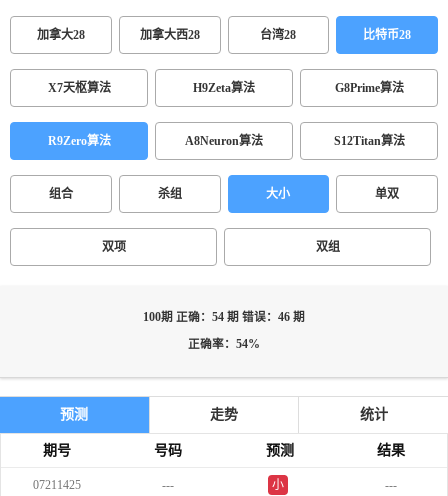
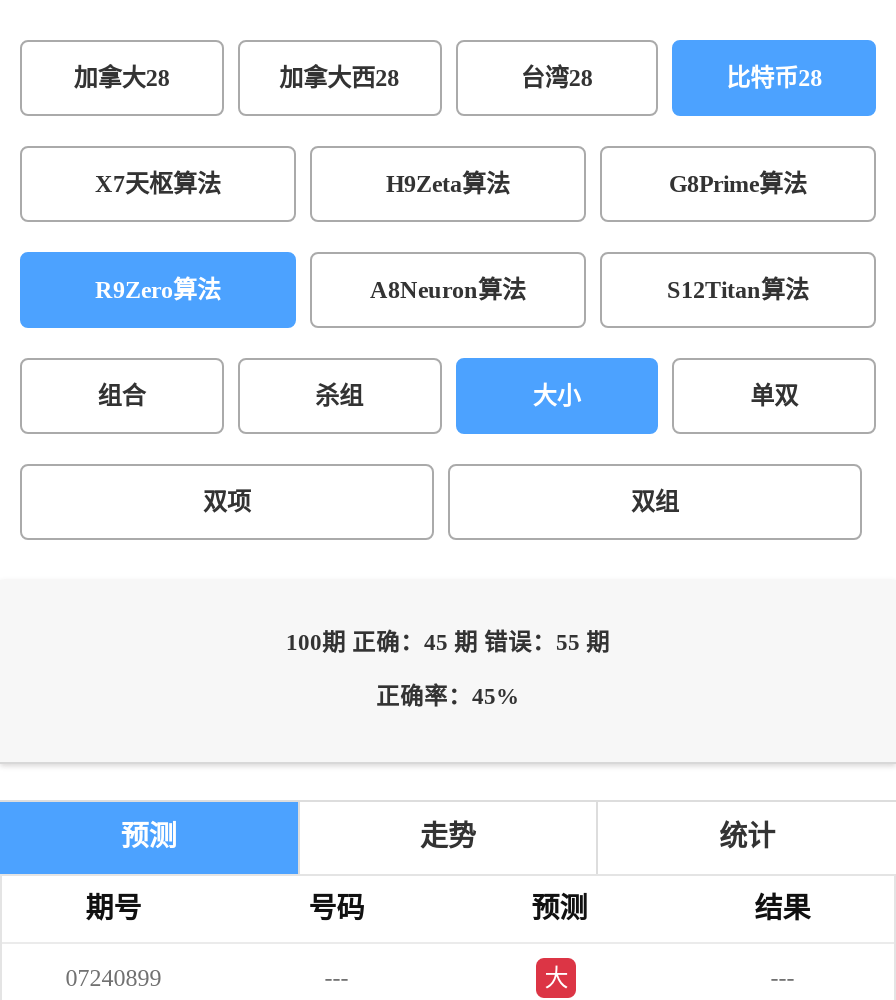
[143,311,305,324] 100期 正确：54 期 错误：46 期 -> [286,630,610,656] 100期 正确：45 期 错误：55 期
[188,338,260,351] 正确率：54% -> [376,684,520,710] 正确率：45%
[33,478,81,492] 07211425 -> [66,964,162,992] 07240899
[272,478,284,492] 小 -> [544,964,568,992] 大

